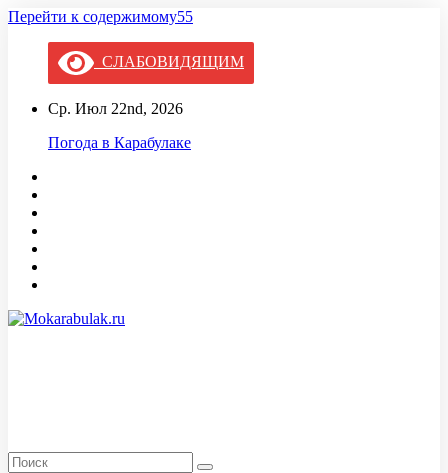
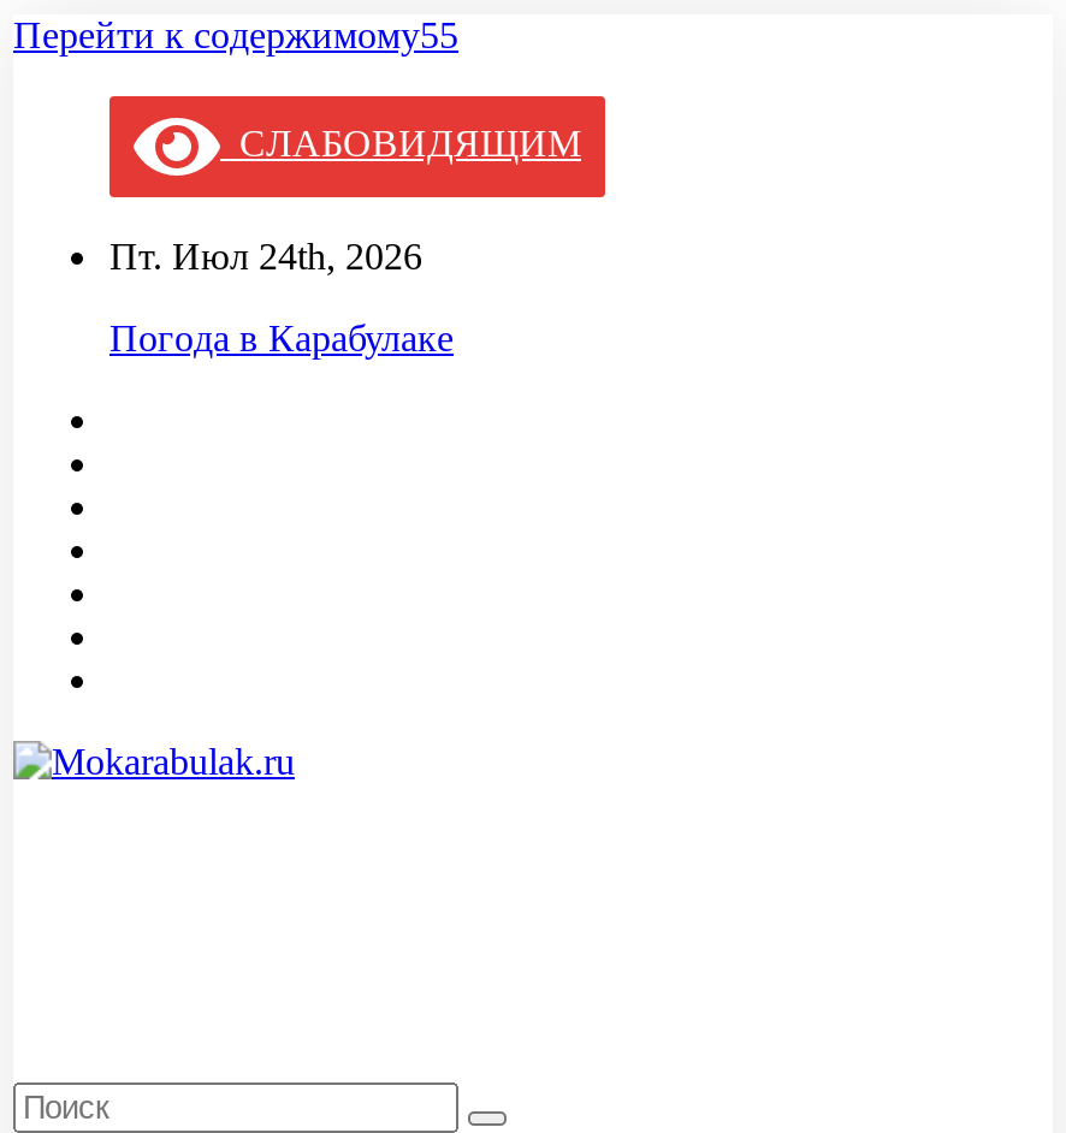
[48,100,183,117] Ср. Июл 22nd, 2026 -> [109,236,422,277] Пт. Июл 24th, 2026

